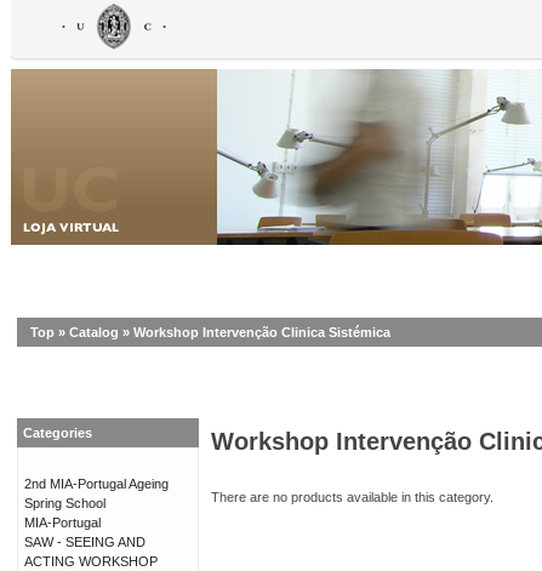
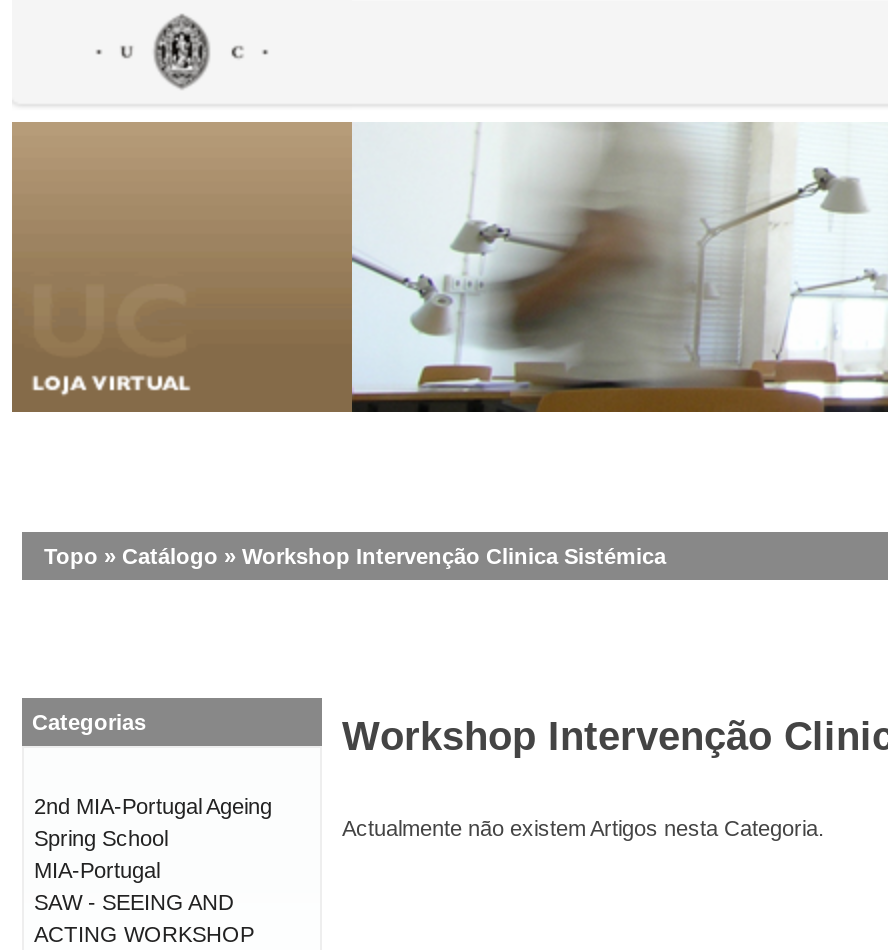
[30,325,390,339] Top» Catalog» Workshop Intervenção Clinica Sistémica -> [44,544,666,568] Topo» Catálogo» Workshop Intervenção Clinica Sistémica
[23,426,92,440] Categories -> [32,710,146,734] Categorias
[211,490,493,505] There are no products available in this category. -> [342,817,824,841] Actualmente não existem Artigos nesta Categoria.

